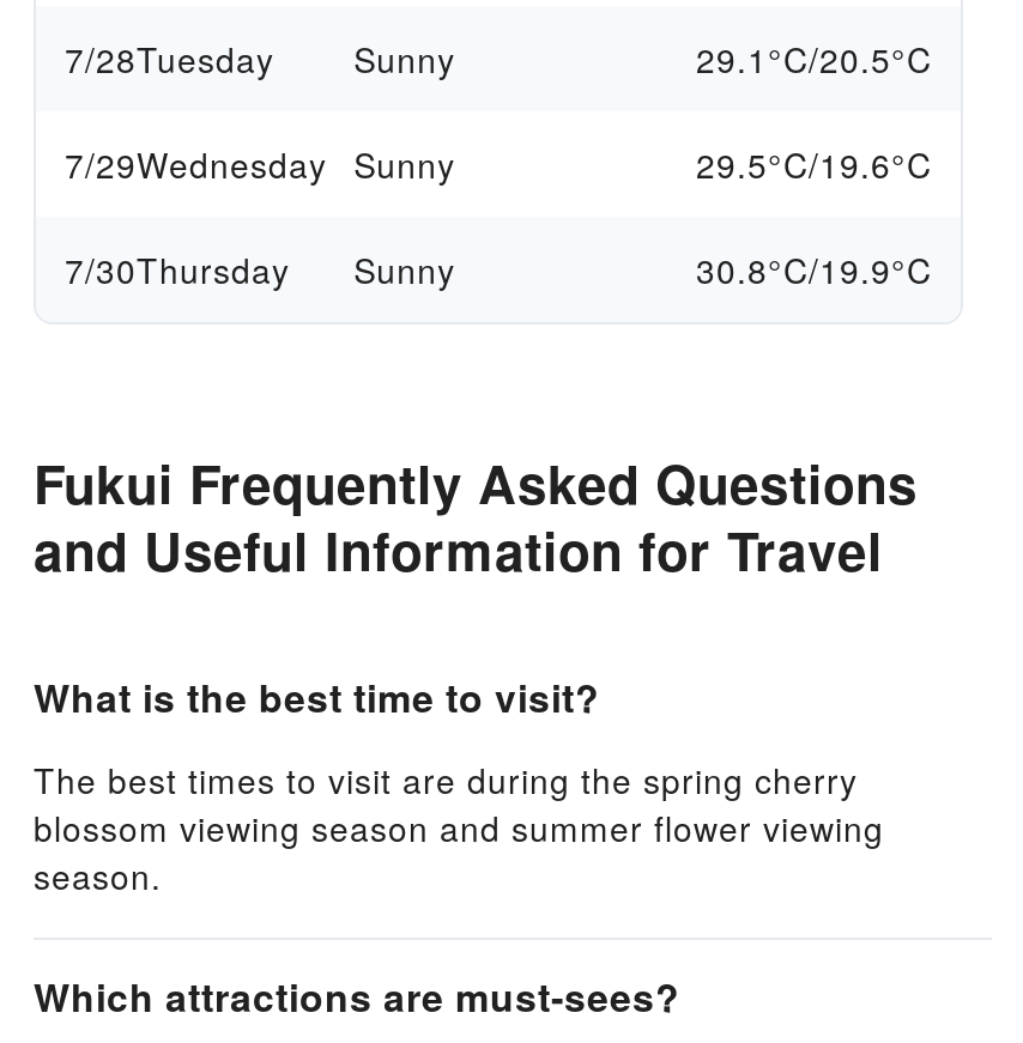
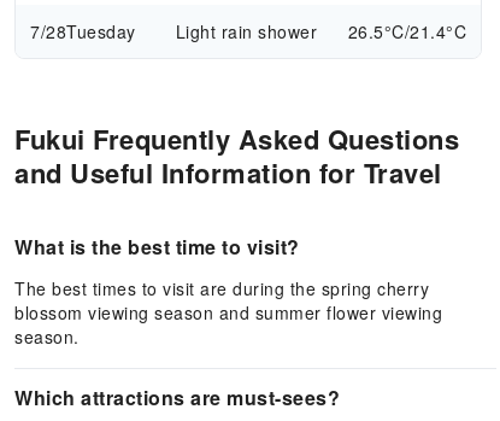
[65,35,932,293] Sunny | 29.1°C/20.5°C | 7/29Wednesday Sunny | 29.5°C/19.6°C | 7/30Thursday | Sunny | 30.8°C/19.9°C -> [176,19,466,43] Light rain shower | 26.5°C/21.4°C

